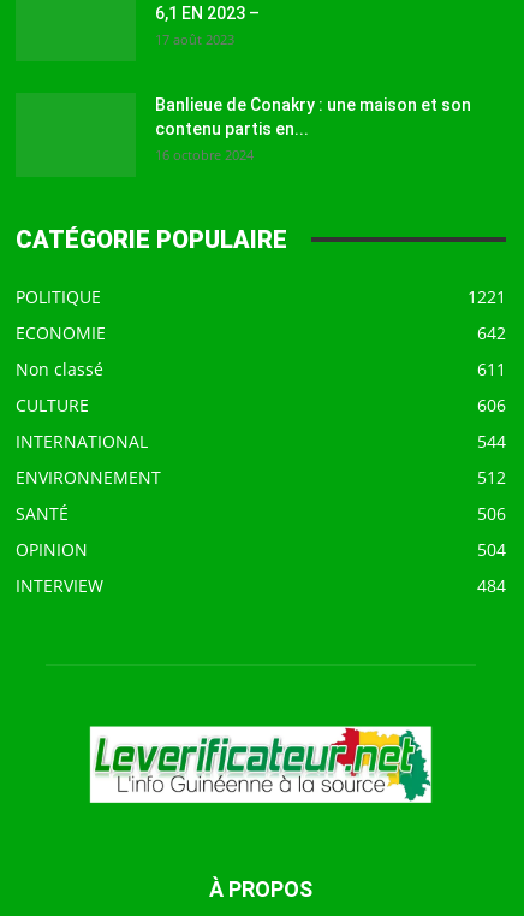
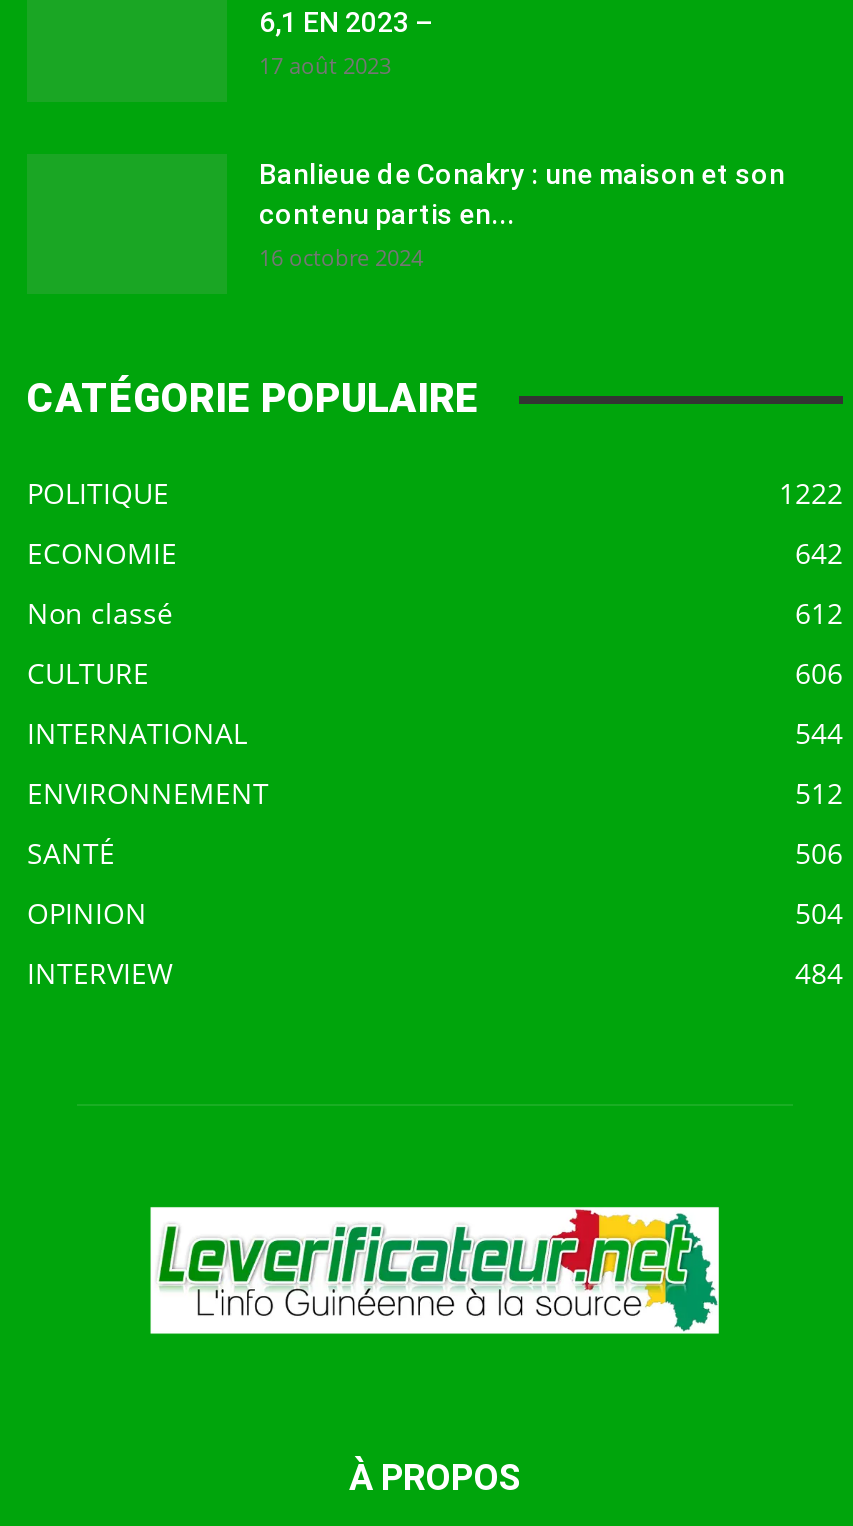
[468,285,506,308] 1221 -> [779,474,843,512] 1222
[477,357,506,380] 611 -> [795,594,843,632] 612

